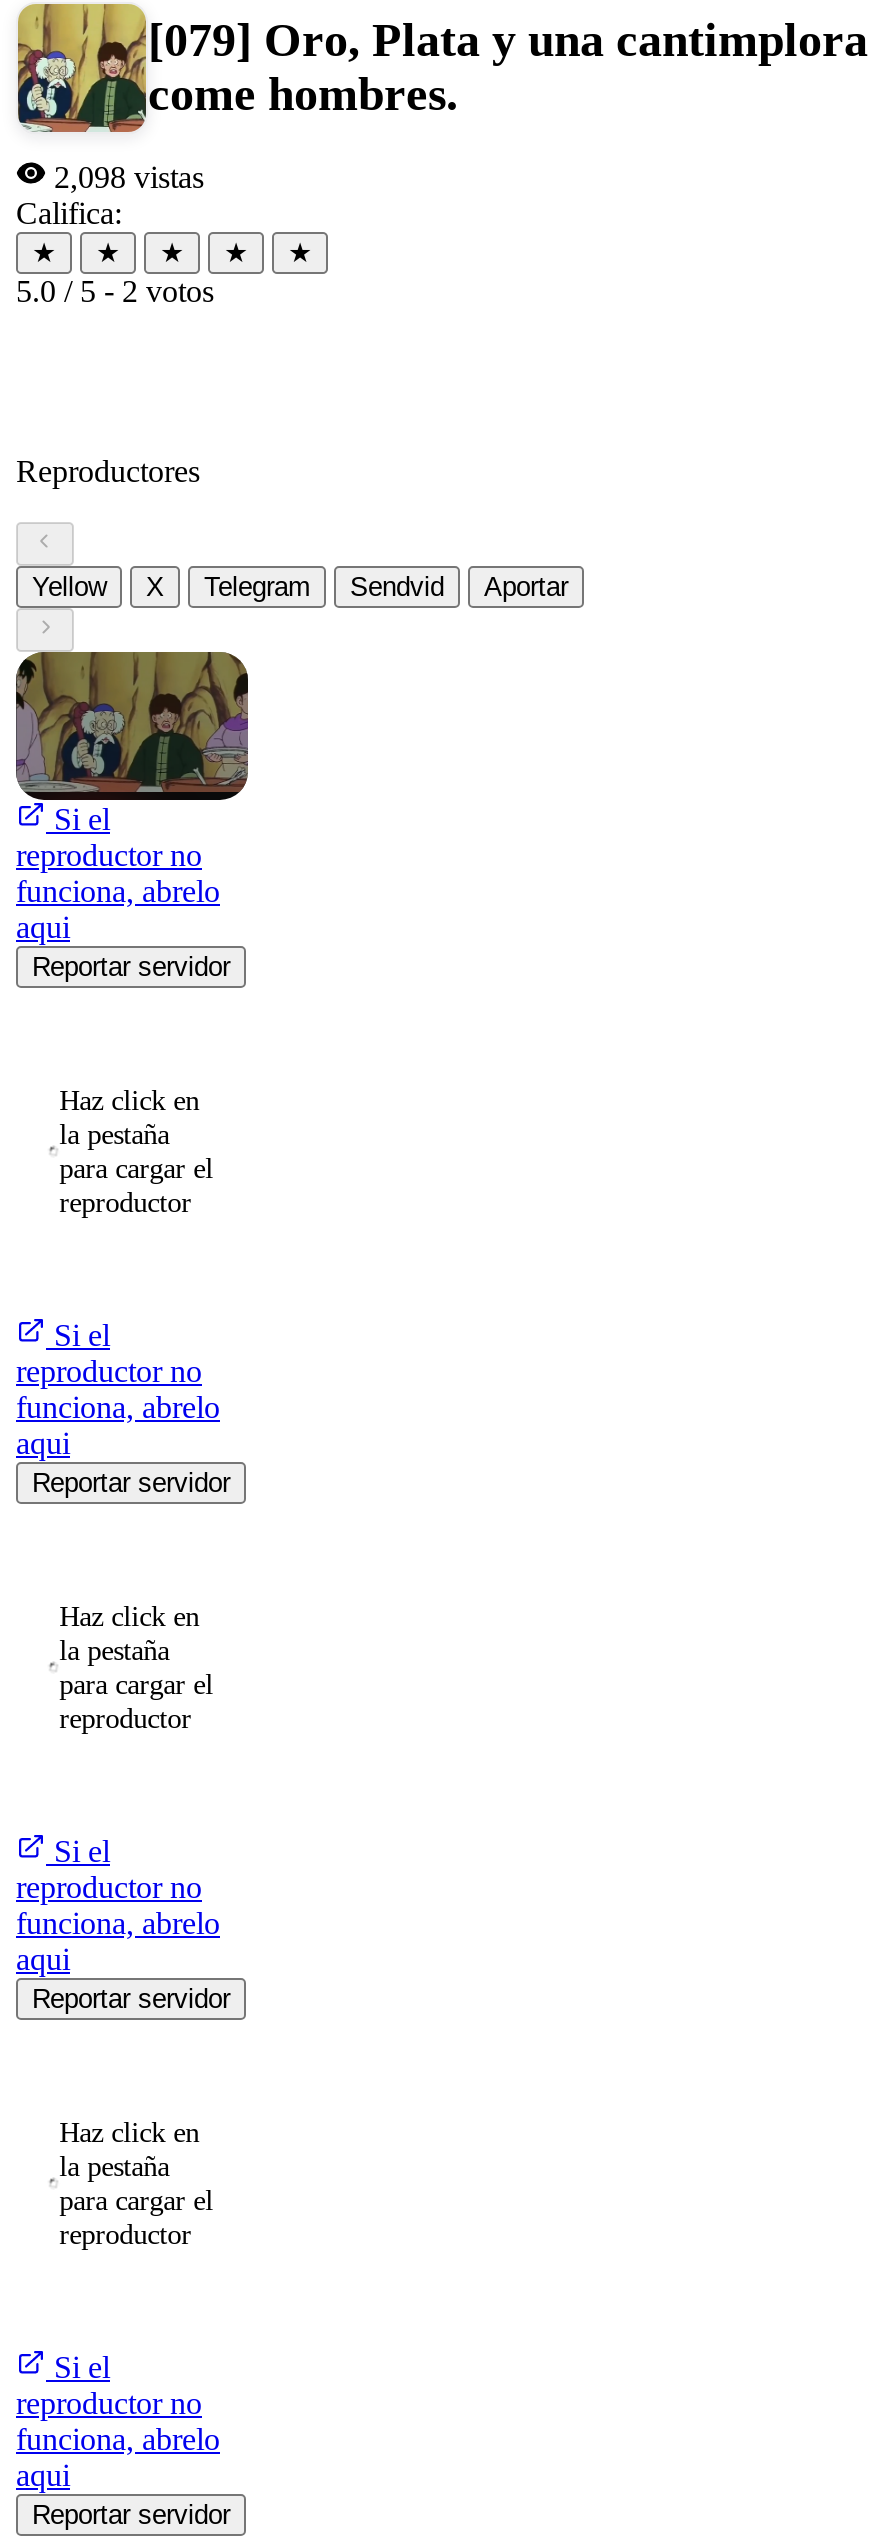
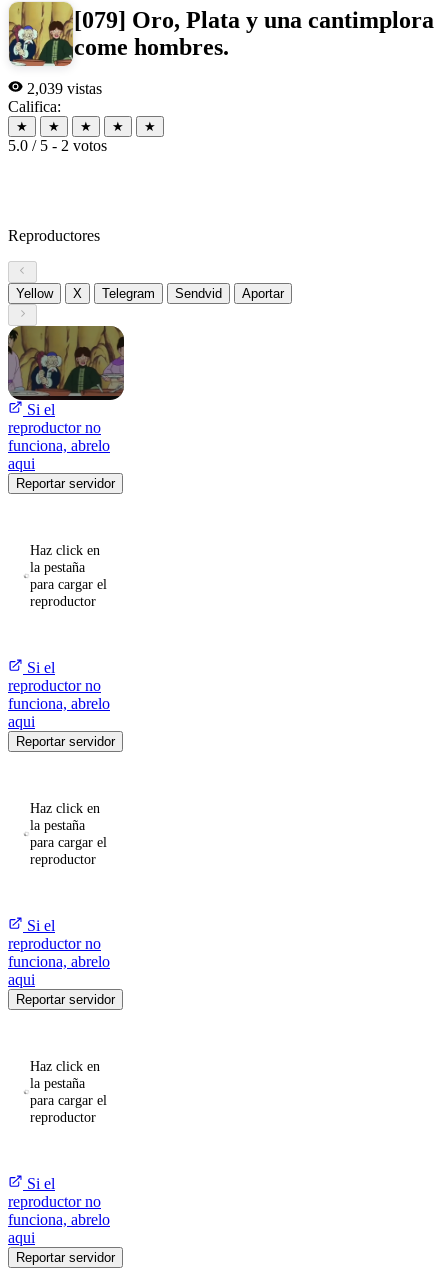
[54,160,204,194] 2,098 vistas -> [27,80,102,97] 2,039 vistas

